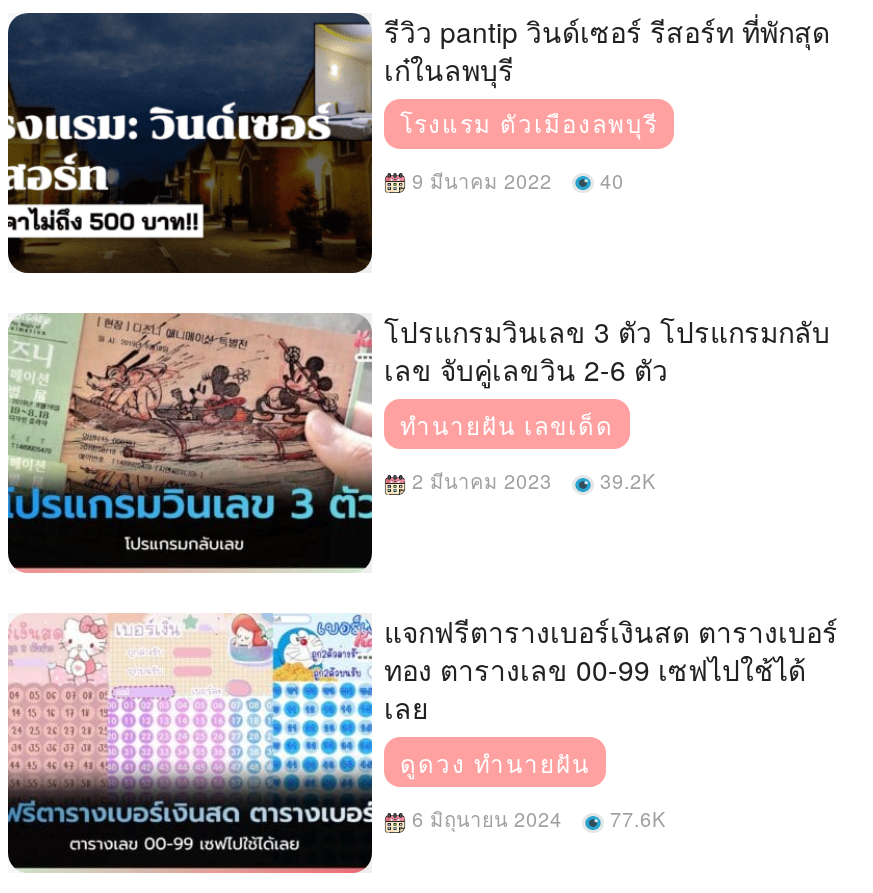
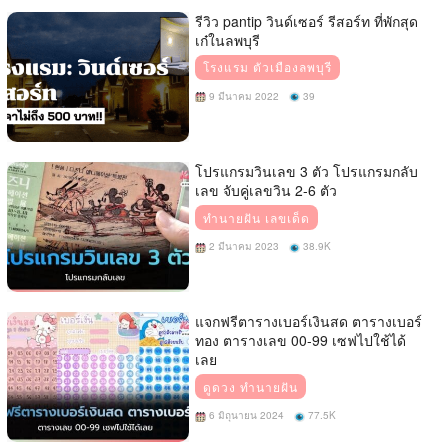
[406,167,624,195] 9 มีนาคม 2022 40 -> [206,89,315,103] 9 มีนาคม 2022 39
[406,467,656,495] 2 มีนาคม 2023 39.2K -> [206,239,331,253] 2 มีนาคม 2023 38.9K
[406,806,666,834] 6 มิถุนายน 2024 77.6K -> [206,408,336,422] 6 มิถุนายน 2024 77.5K

